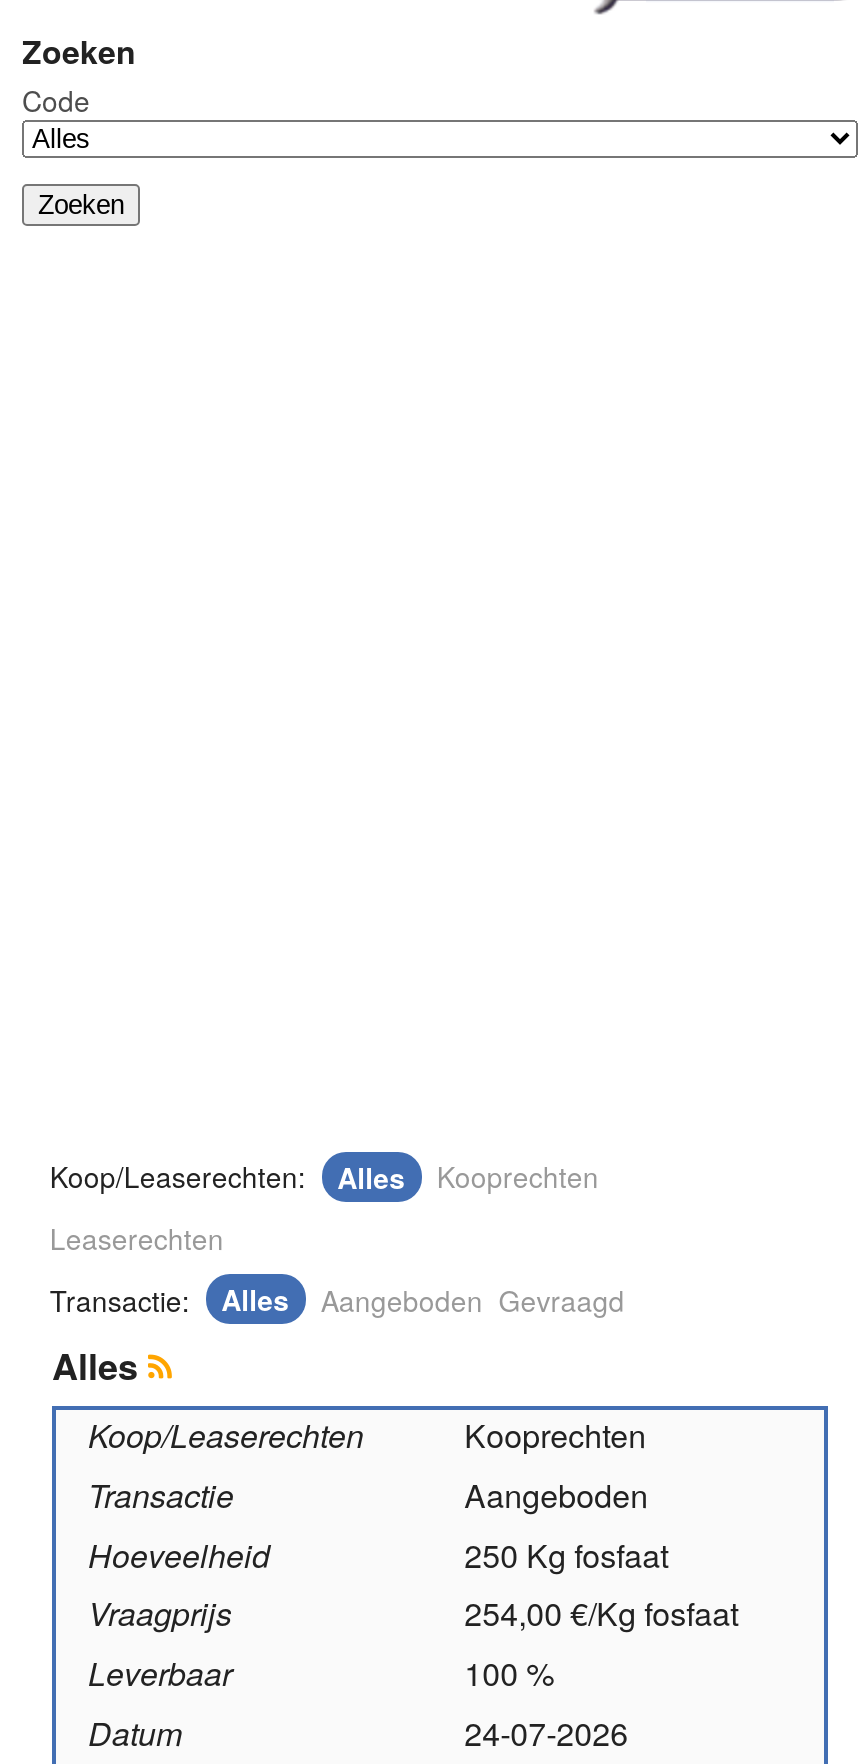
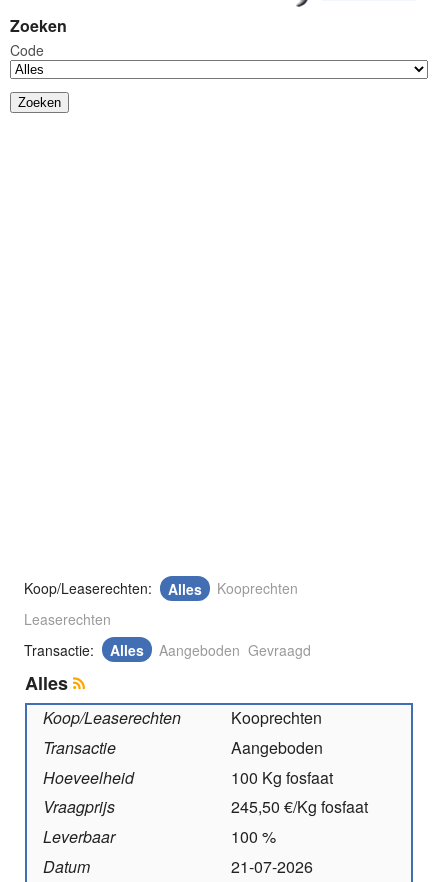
[464,1531,668,1577] 250 Kg fosfaat -> [231,766,333,789] 100 Kg fosfaat
[464,1591,738,1637] 254,00 €/Kg fosfaat -> [231,795,368,818] 245,50 €/Kg fosfaat
[464,1710,628,1756] 24-07-2026 -> [231,855,313,878] 21-07-2026

